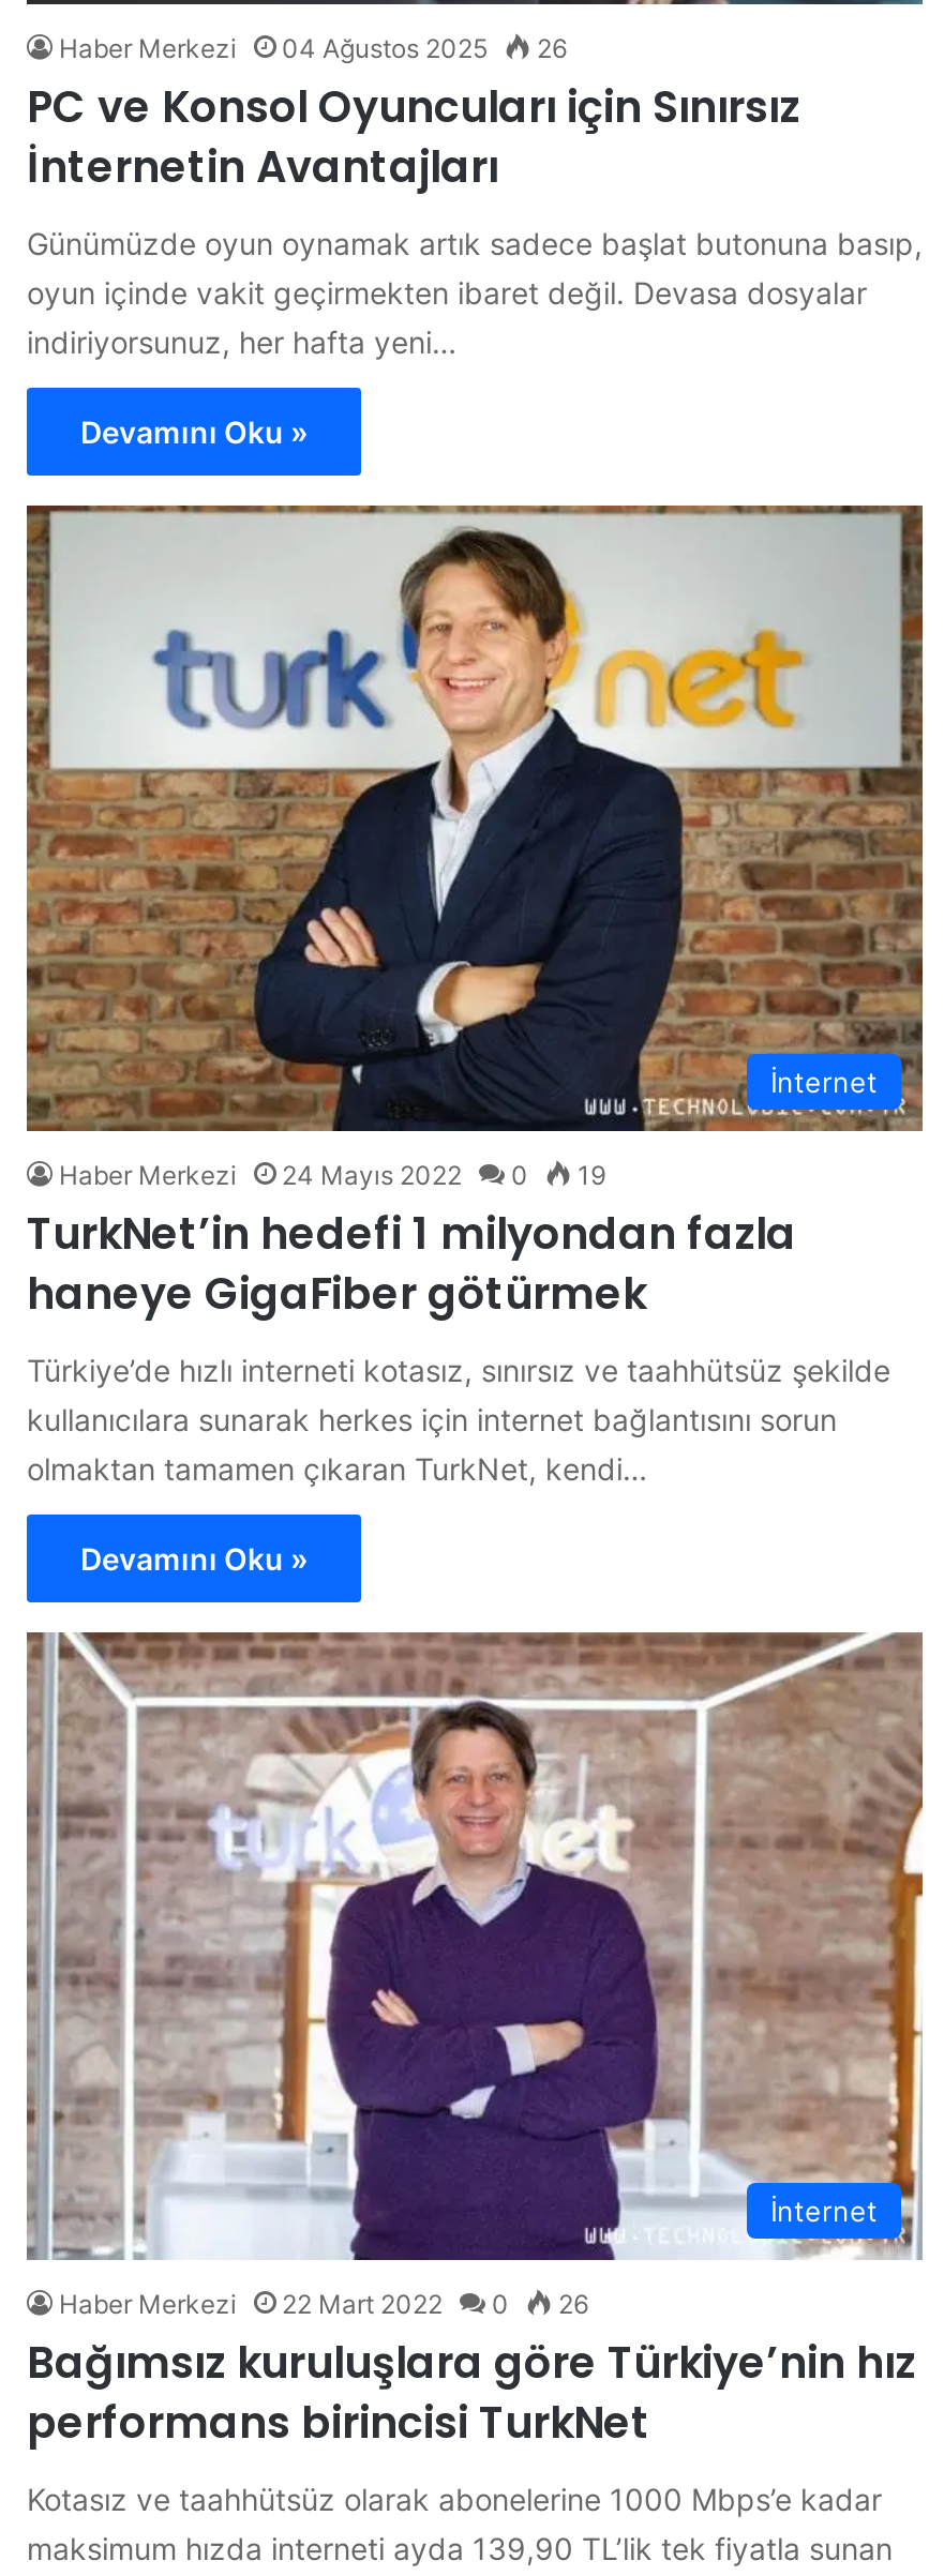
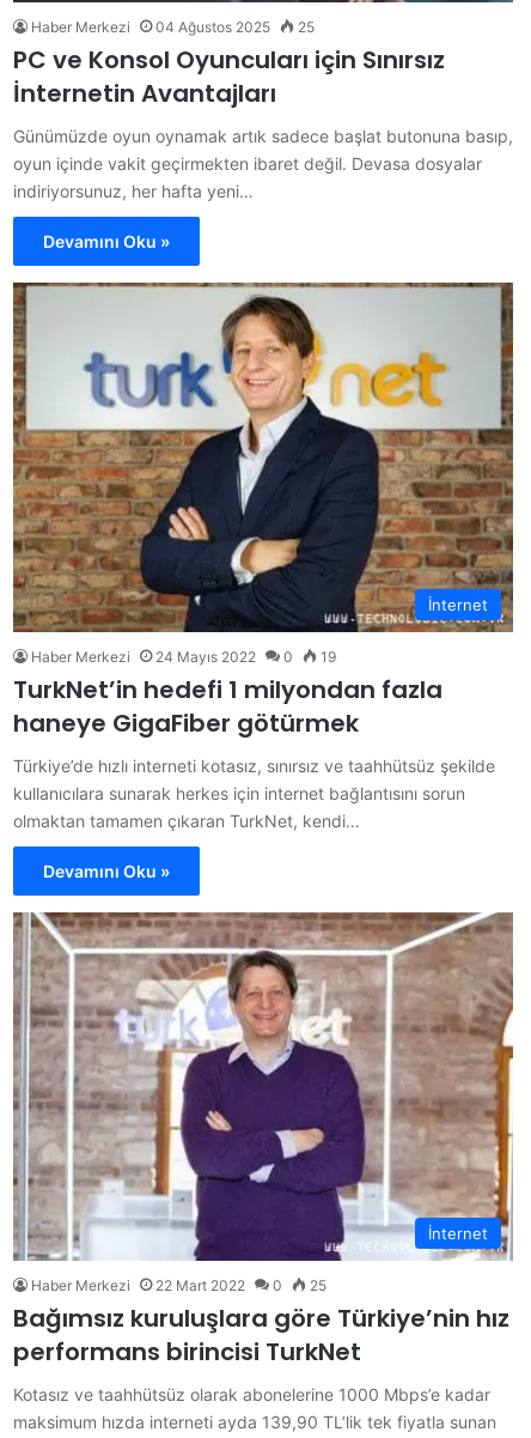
[59,32,567,64] Haber Merkezi 04 Ağustos 2025 26 -> [31,18,315,36] Haber Merkezi 04 Ağustos 2025 25
[59,2287,588,2319] Haber Merkezi 22 Mart 2022 0 26 -> [31,1277,326,1295] Haber Merkezi 22 Mart 2022 0 25

